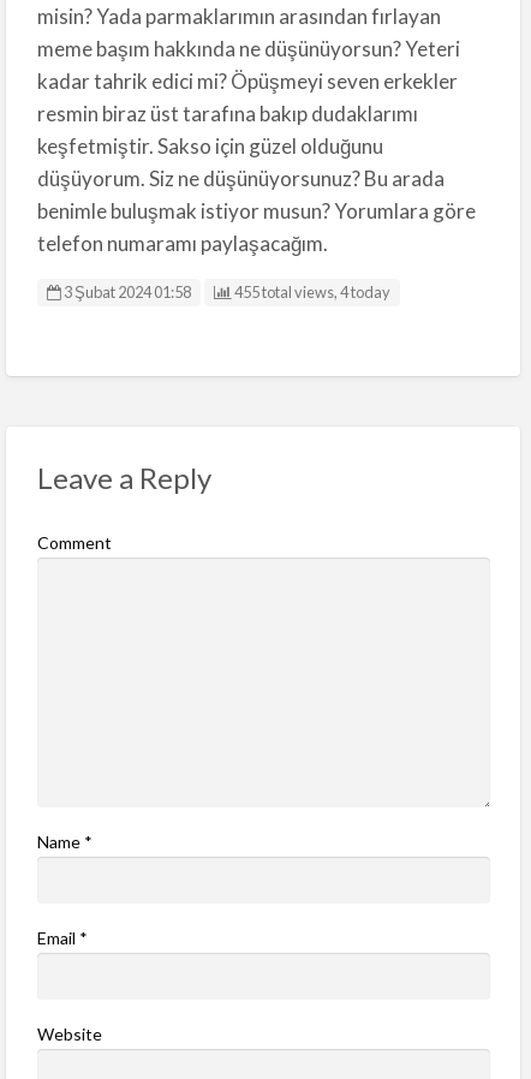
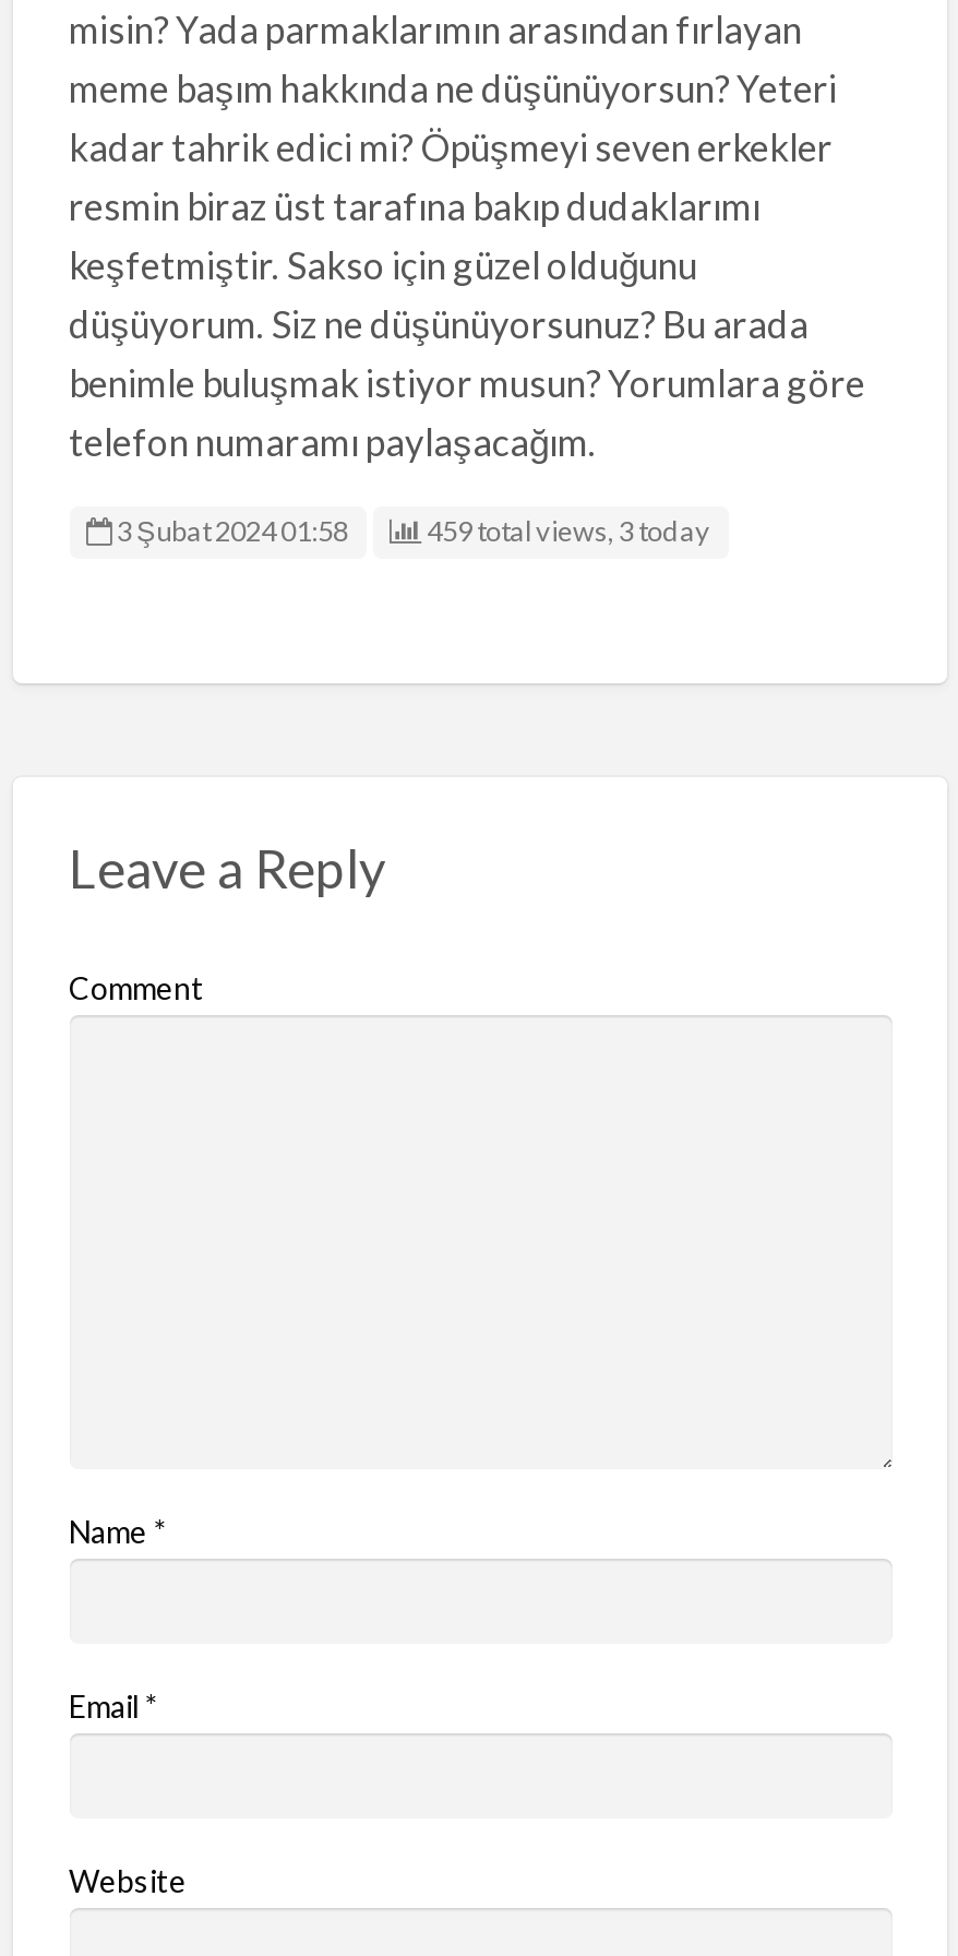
[231,282,390,302] 455 total views, 4 today -> [422,513,710,548] 459 total views, 3 today

